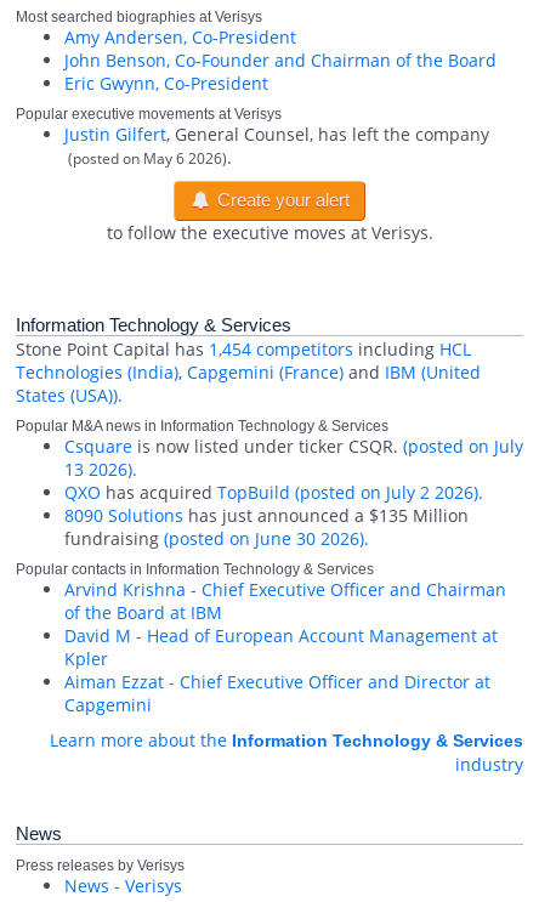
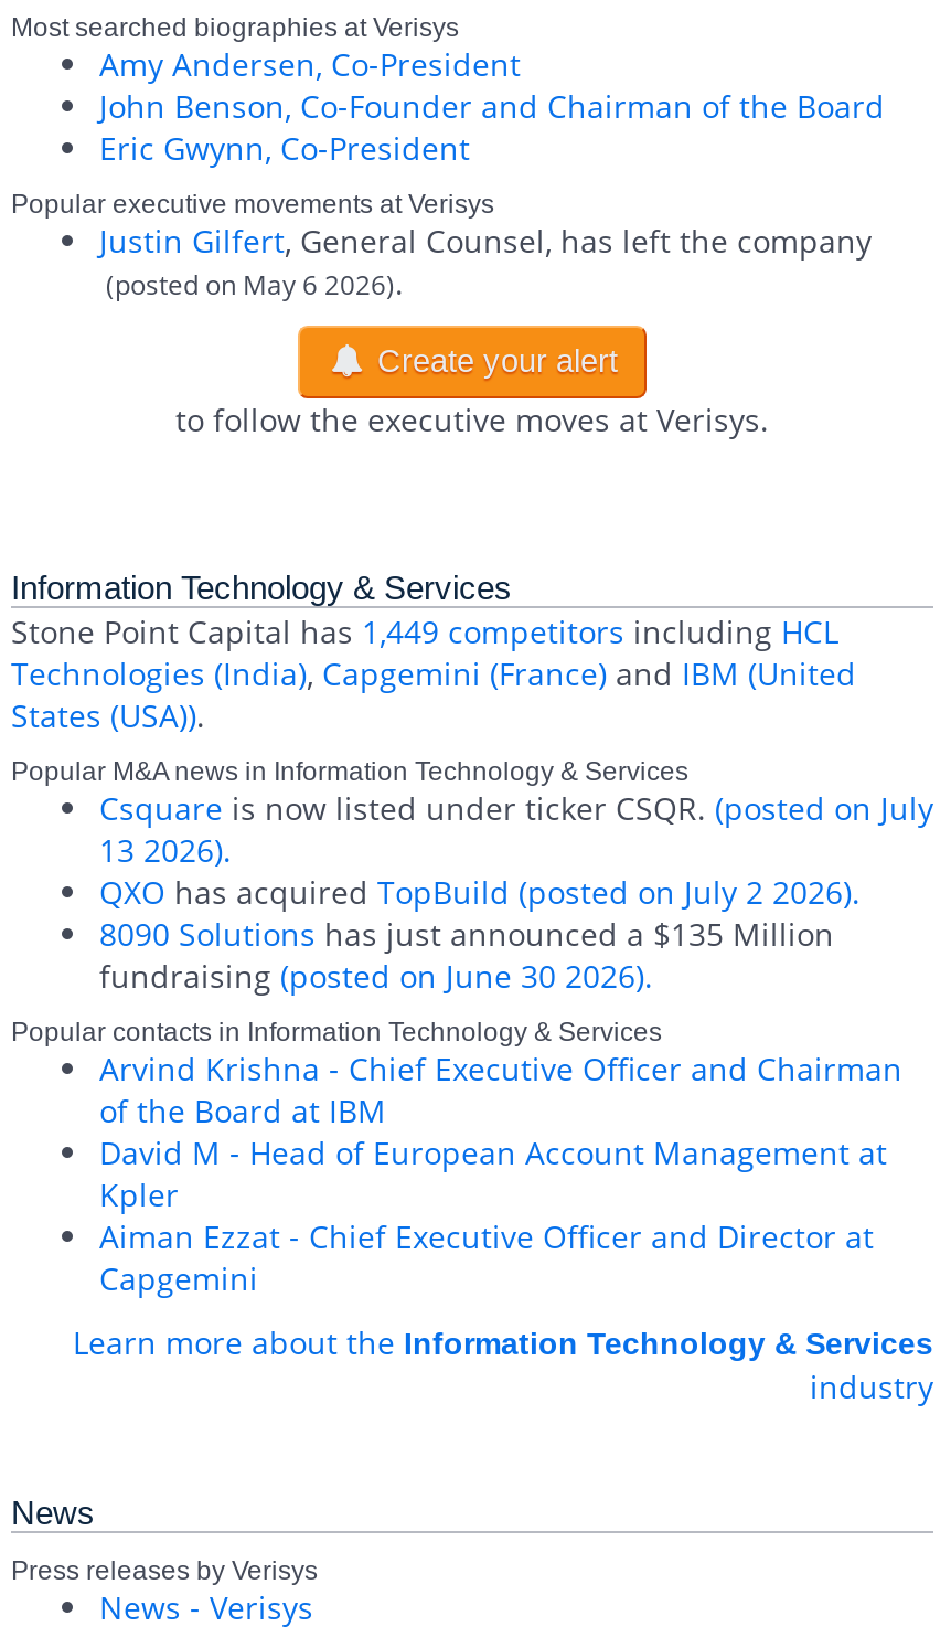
[16,337,471,360] Stone Point Capital has1,454 competitorsincludingHCL -> [11,610,838,652] Stone Point Capital has1,449 competitorsincludingHCL

